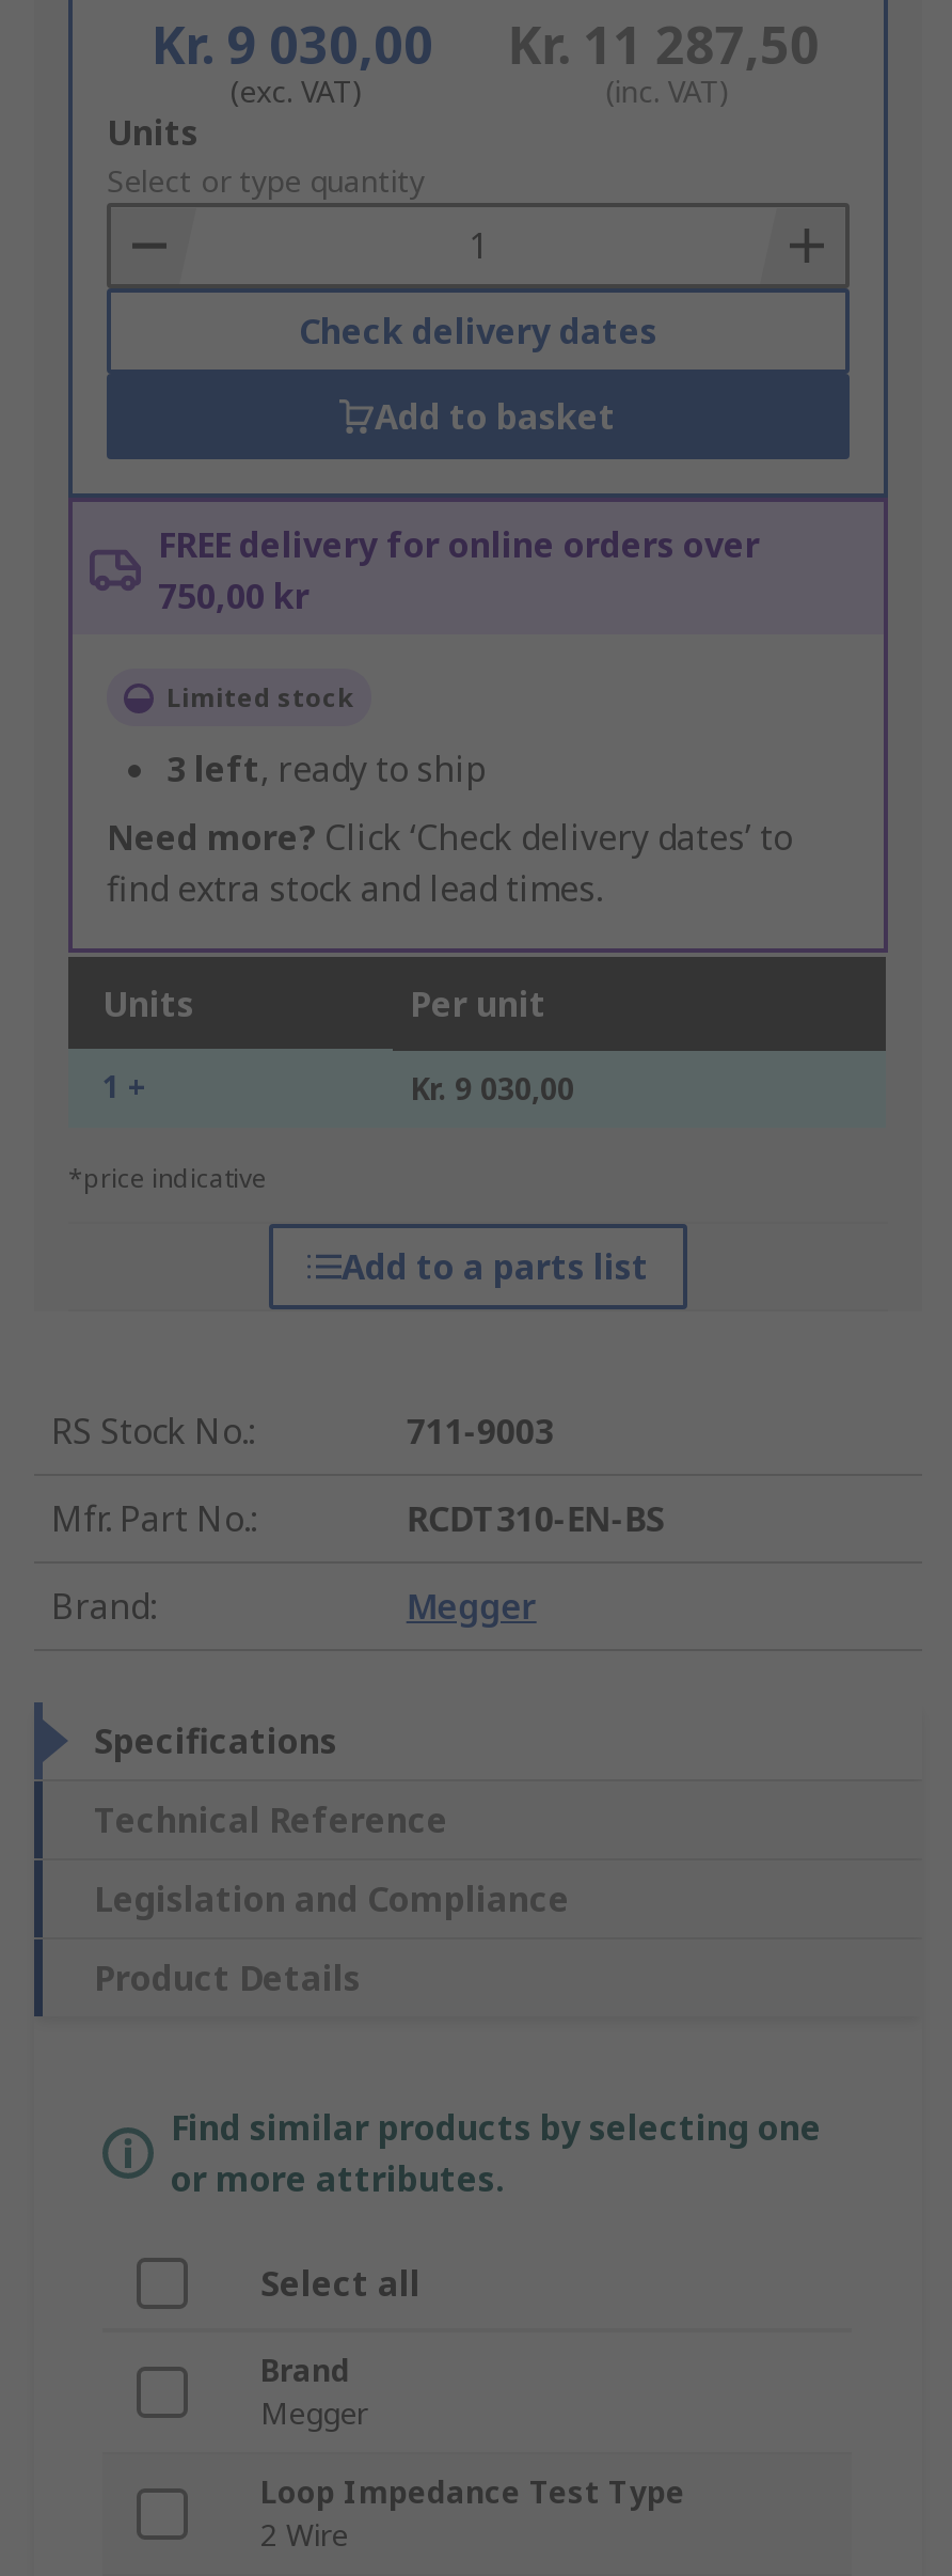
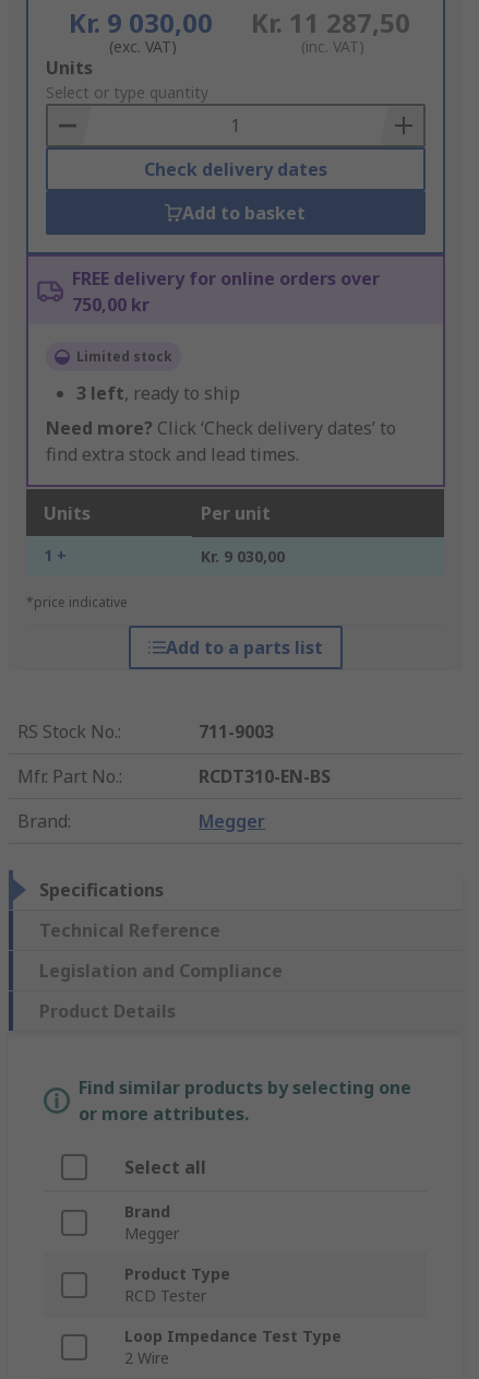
none -> [124,1264,230,1306] Product Type | RCD Tester

